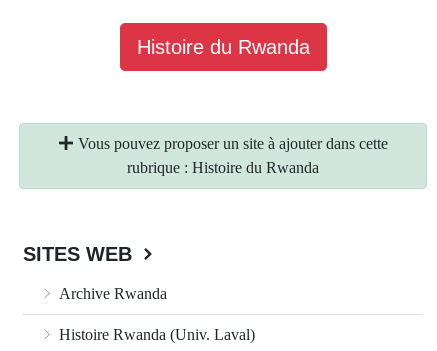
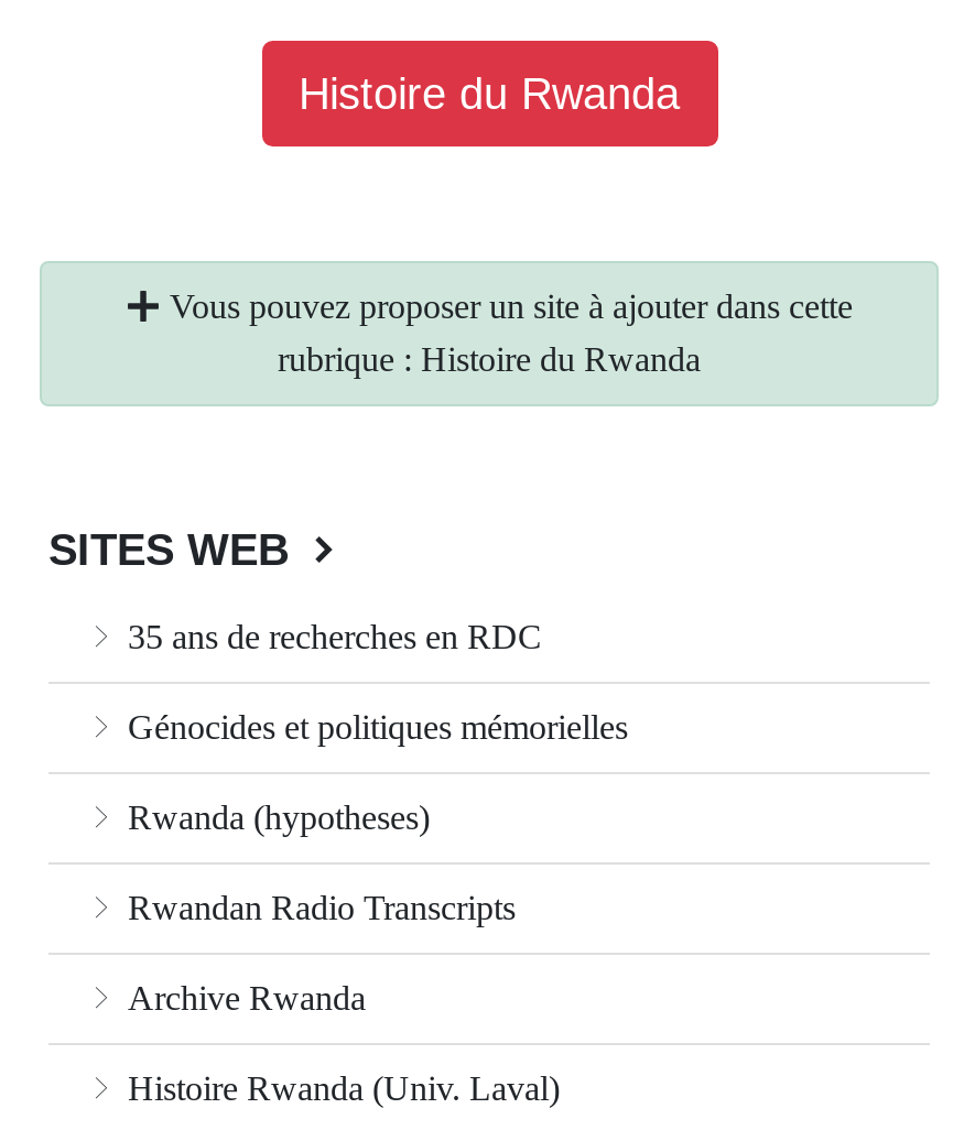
none -> [119,617,628,925] 35 ans de recherches en RDC | Génocides et politiques mémorielles | Rwanda (hypotheses) | Rwandan Radio Transcripts

